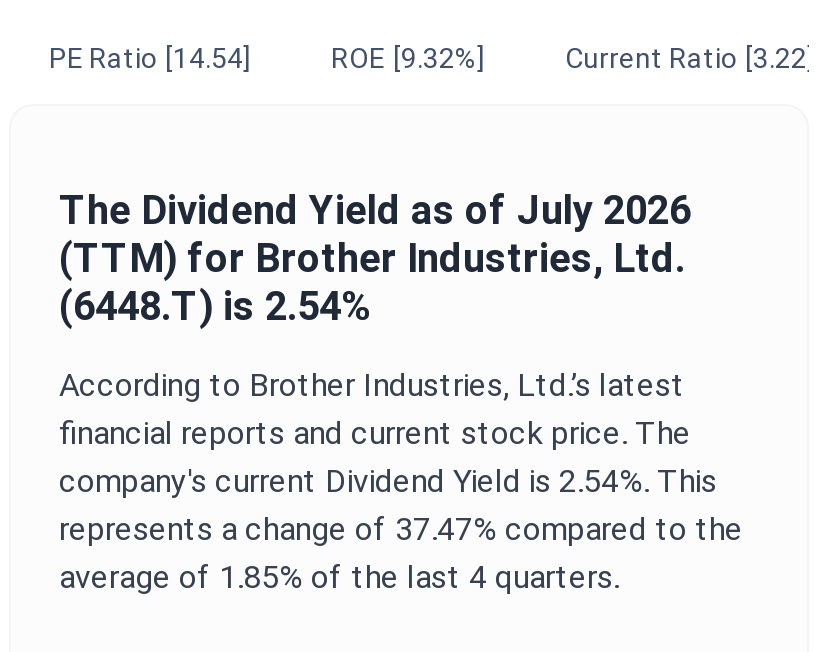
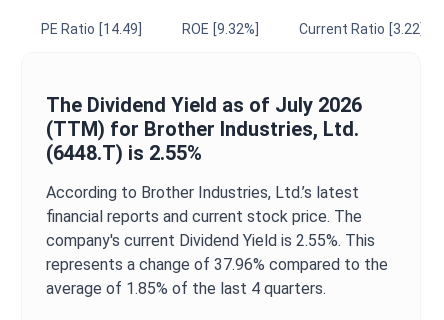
[49,42,251,74] PE Ratio [14.54] -> [41,21,142,37] PE Ratio [14.49]
[59,282,371,330] (6448.T) is 2.54% -> [46,141,202,165] (6448.T) is 2.55%
[59,462,717,500] company's current Dividend Yield is 2.54%. This -> [46,231,375,250] company's current Dividend Yield is 2.55%. This
[59,510,743,548] represents a change of 37.47% compared to the -> [46,255,388,274] represents a change of 37.96% compared to the

